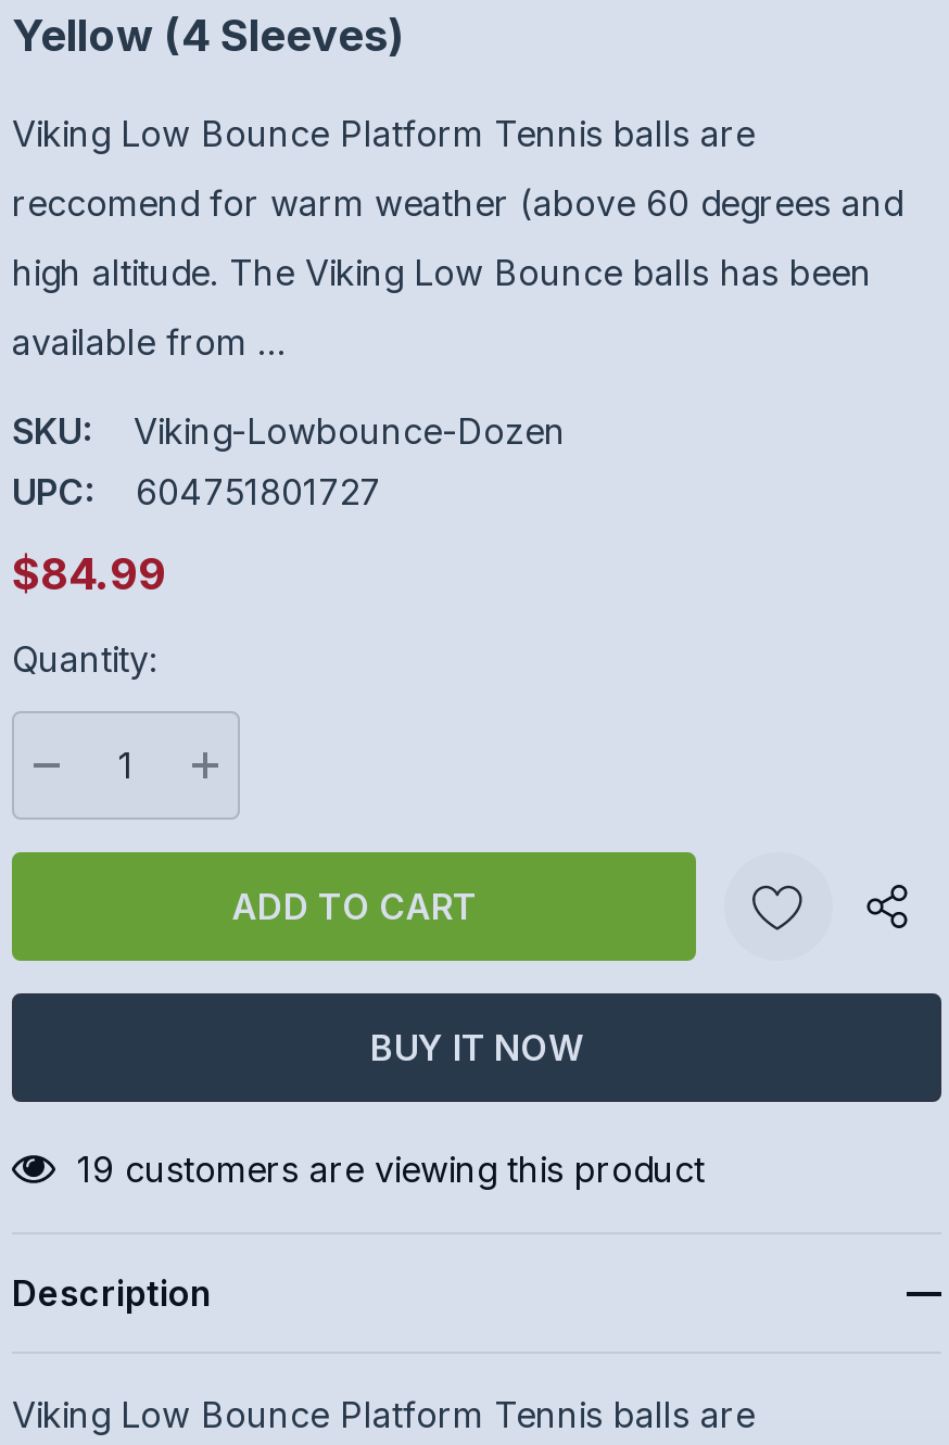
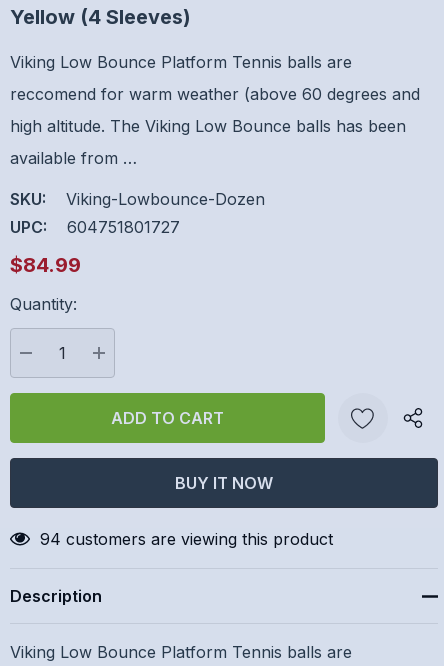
[77,1148,705,1191] 19 customers are viewing this product -> [40,529,333,549] 94 customers are viewing this product

